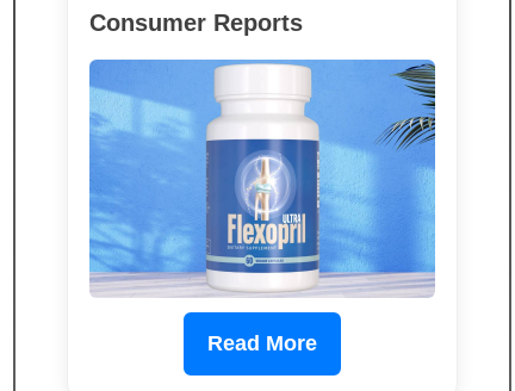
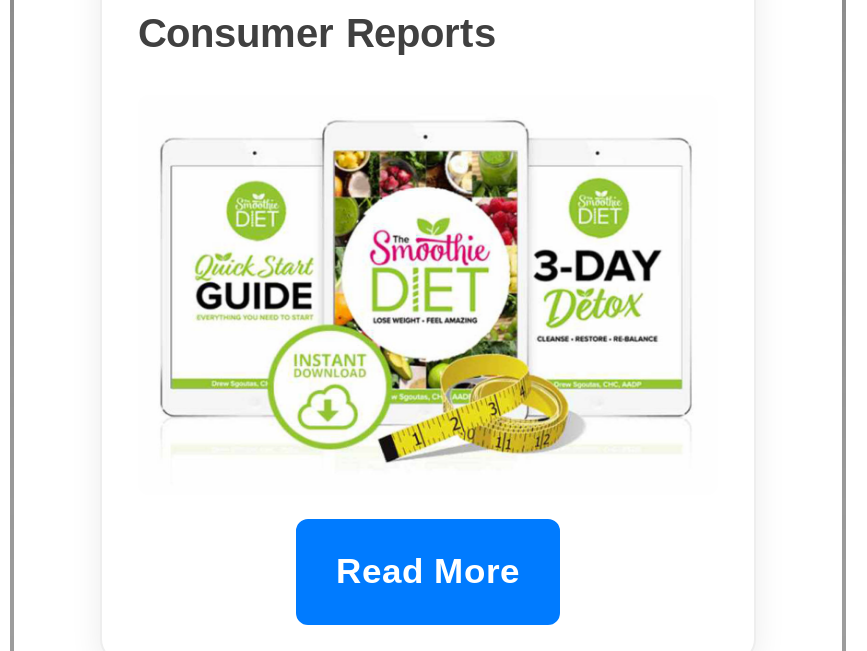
[88,58,436,298] [image] -> [138,95,718,493] [image]

